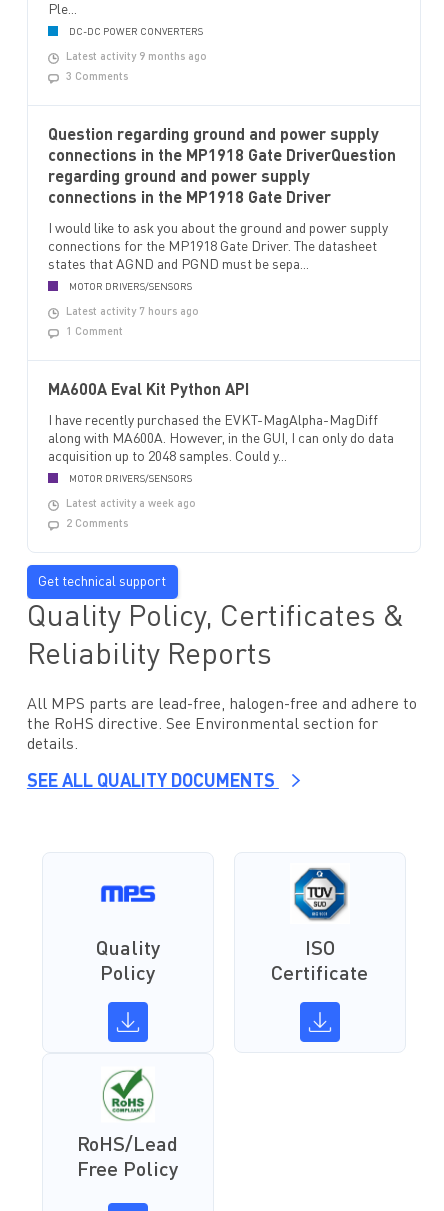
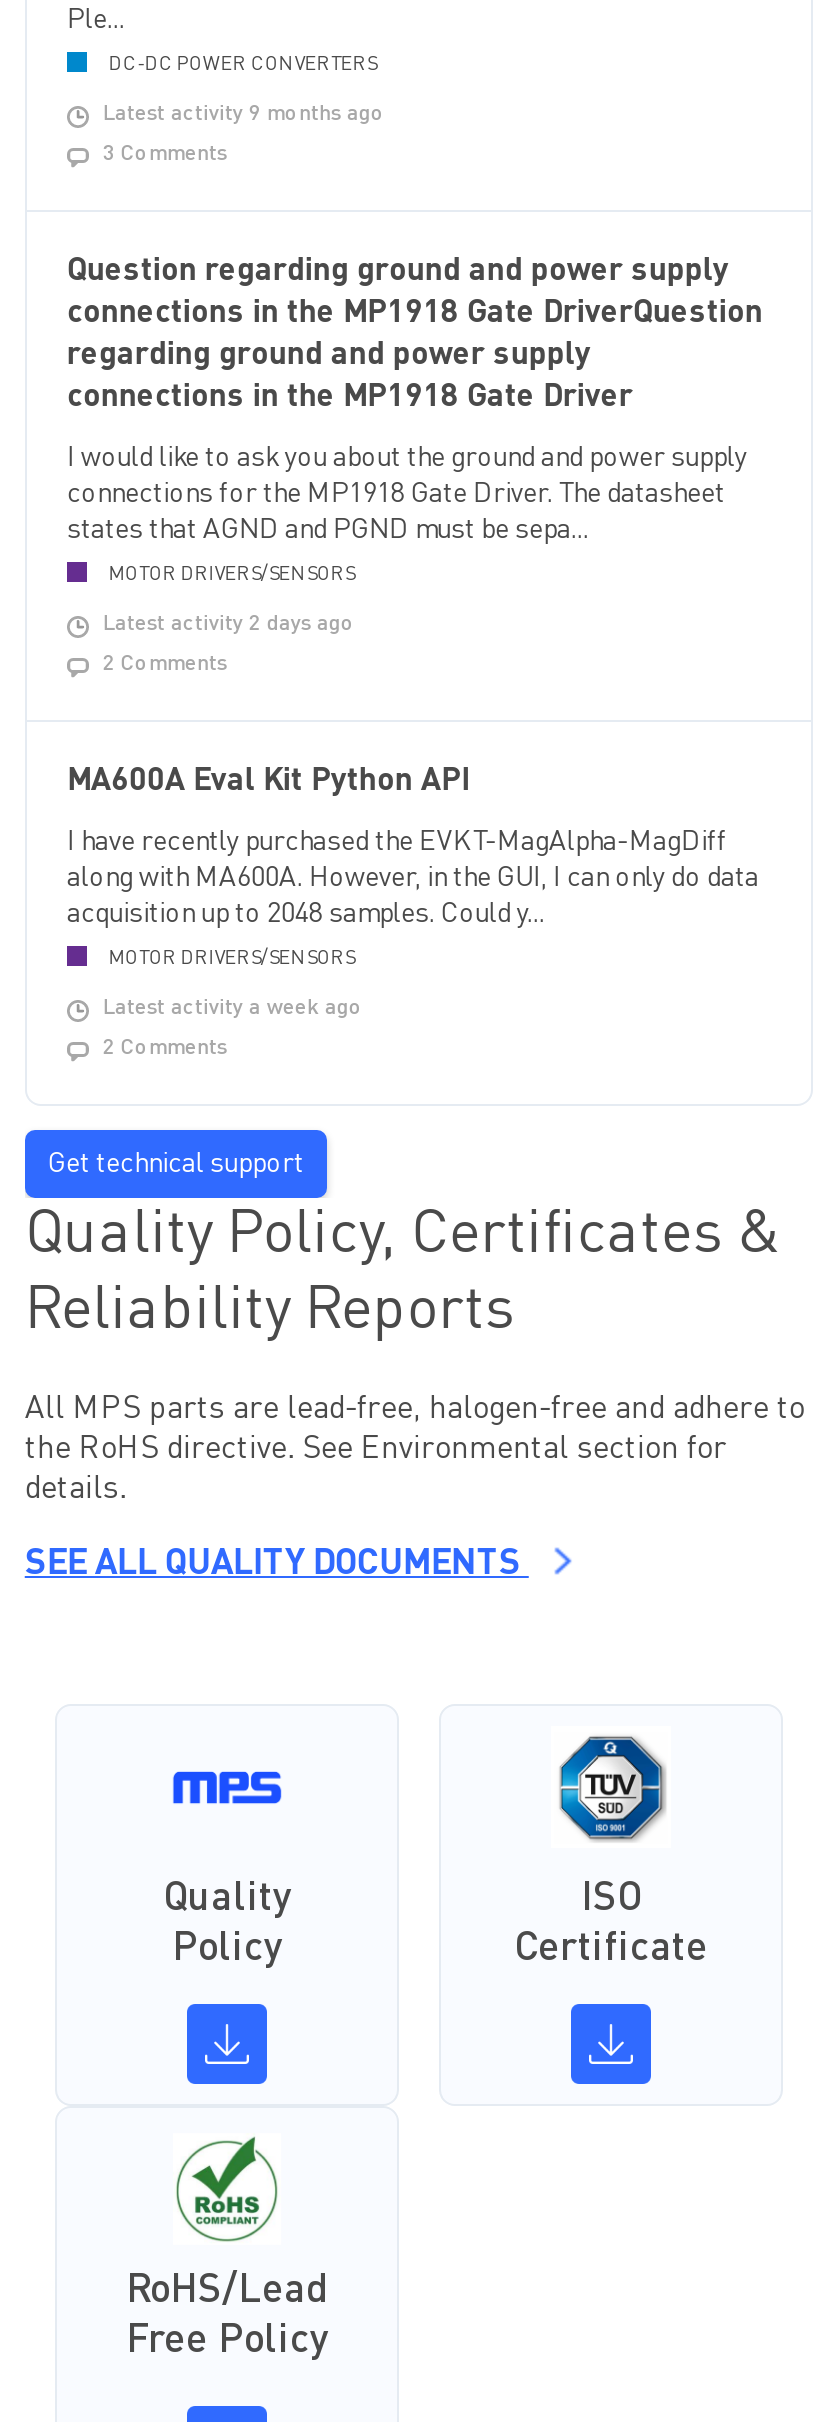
[66,307,199,318] Latest activity 7 hours ago -> [103,614,355,636] Latest activity 2 days ago
[66,327,123,338] 1 Comment -> [103,654,227,676] 2 Comments

